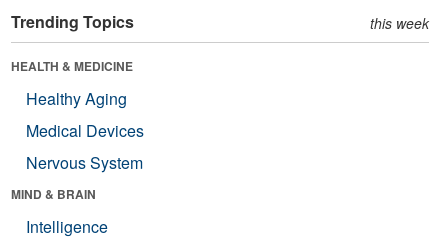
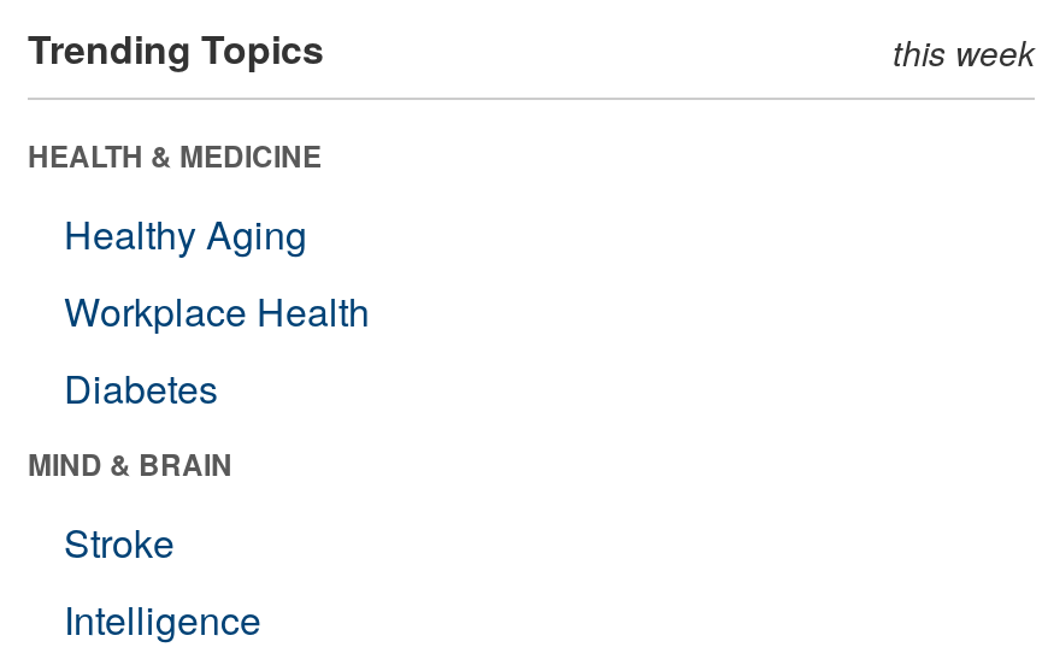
[26,119,144,174] Medical Devices | Nervous System -> [64,283,370,415] Workplace Health | Diabetes
none -> [64,514,175,569] Stroke

